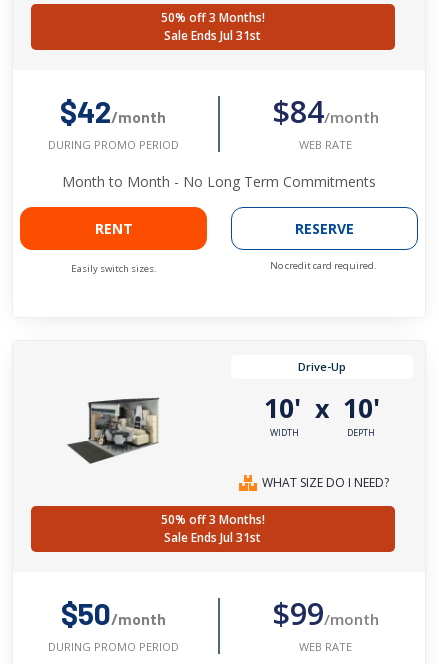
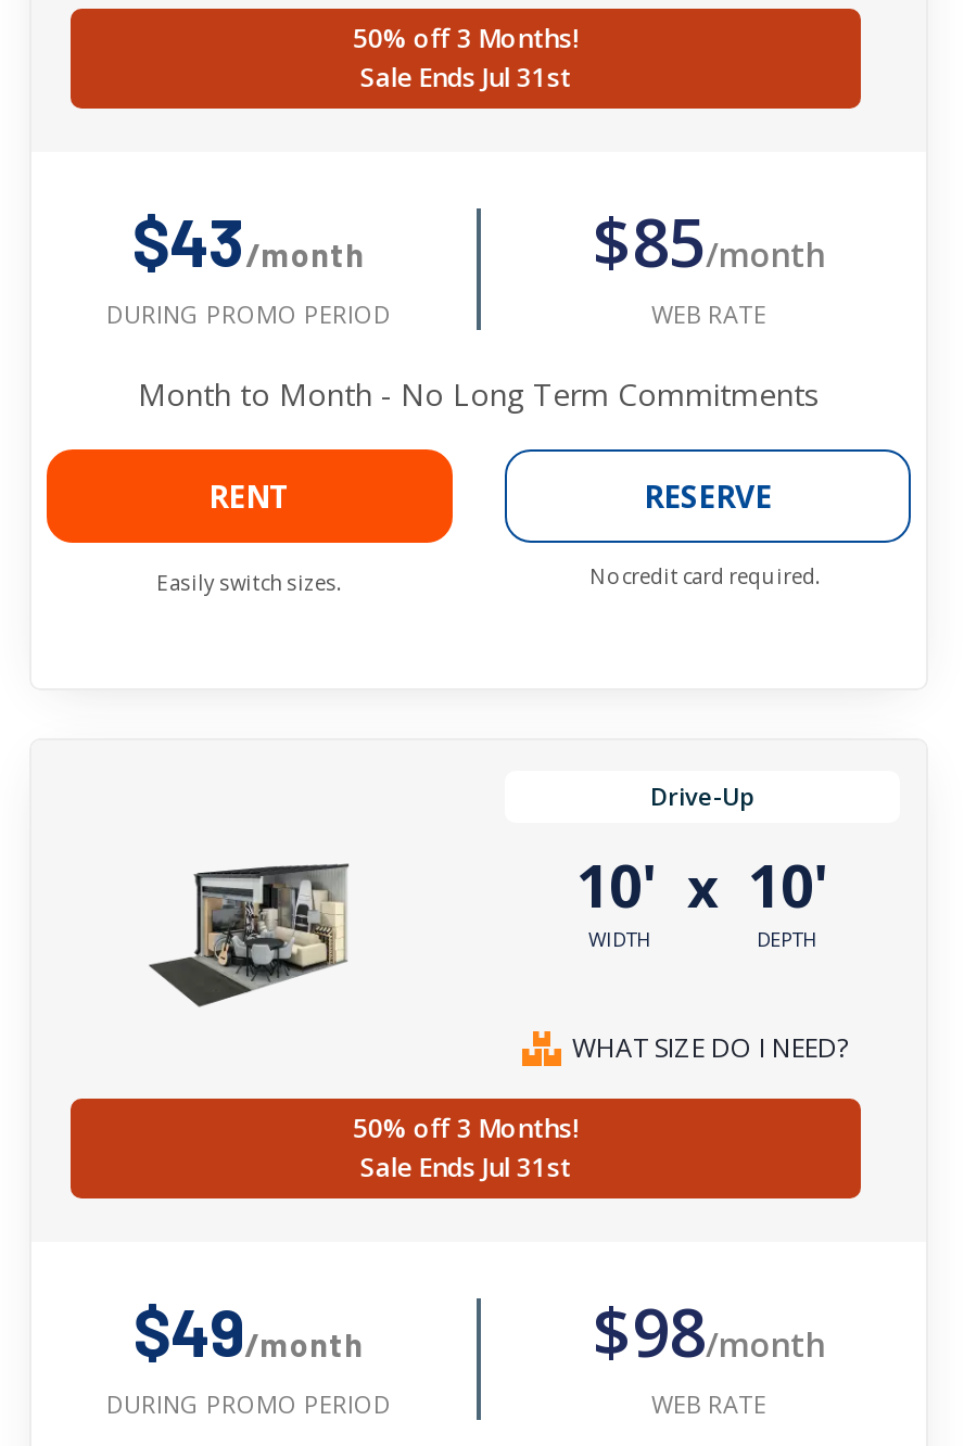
[60,93,166,129] $42/month -> [132,203,365,281] $43/month
[271,91,378,132] $84/month -> [593,197,825,286] $85/month
[60,595,165,631] $50/month -> [134,1293,364,1371] $49/month
[271,593,378,634] $99/month -> [593,1287,825,1376] $98/month

